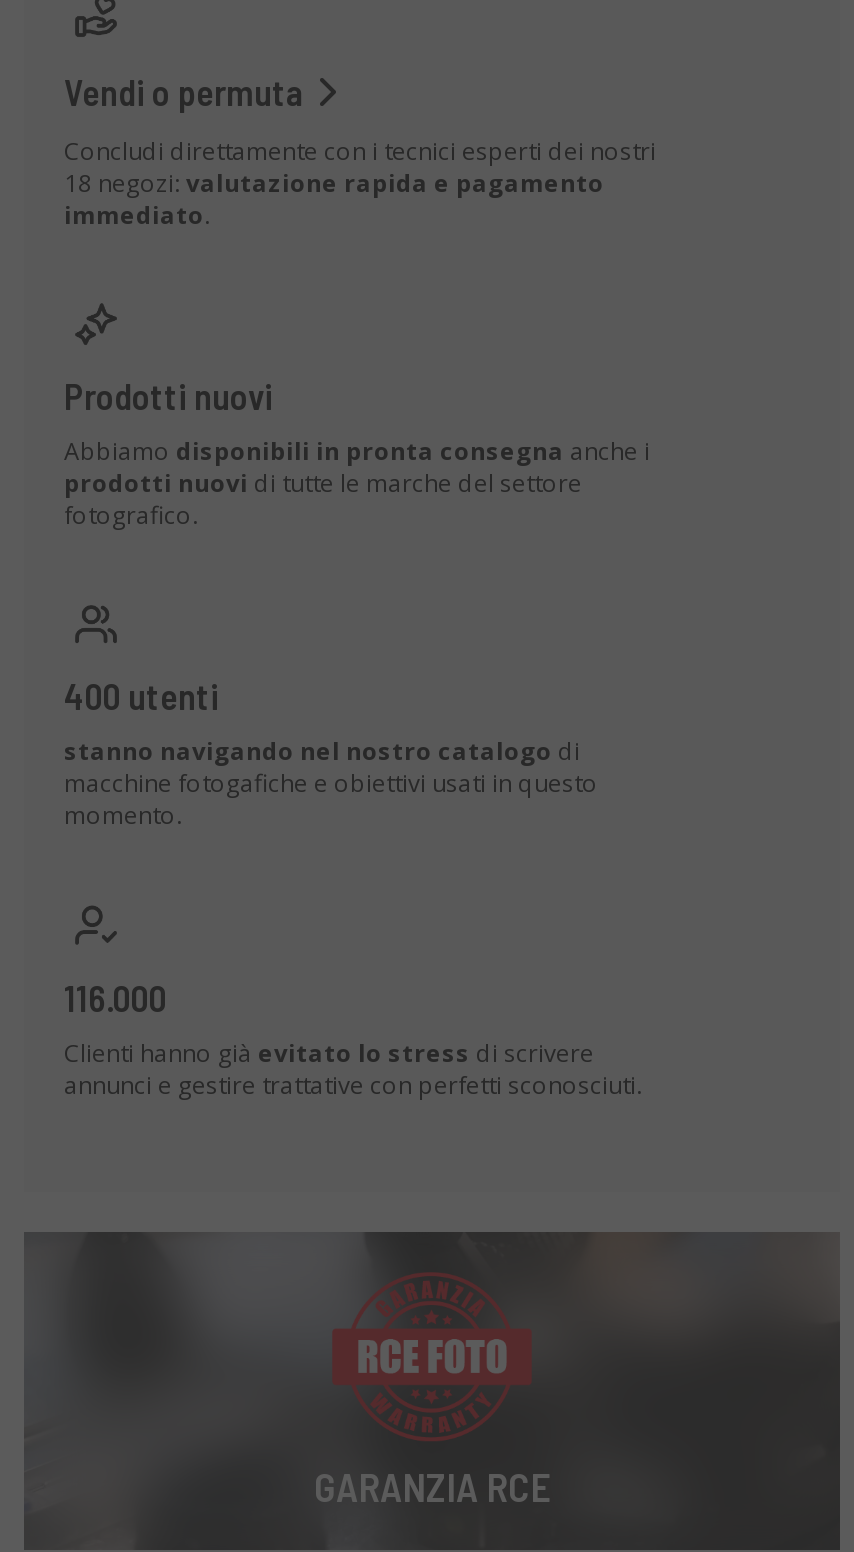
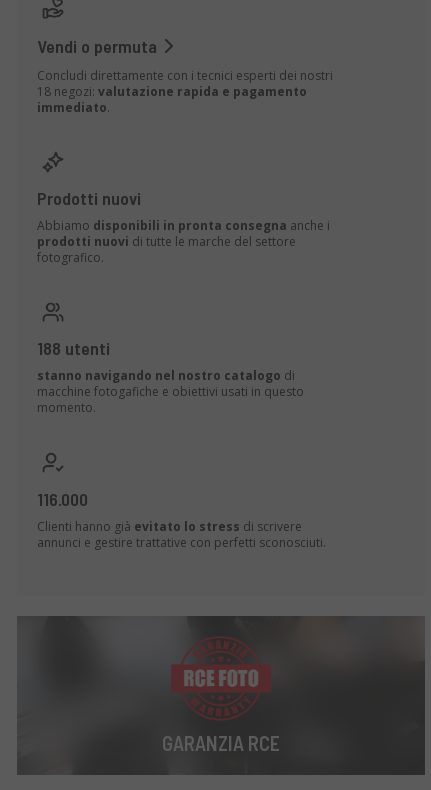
[64,675,218,719] 400 utenti -> [37,337,110,359] 188 utenti

